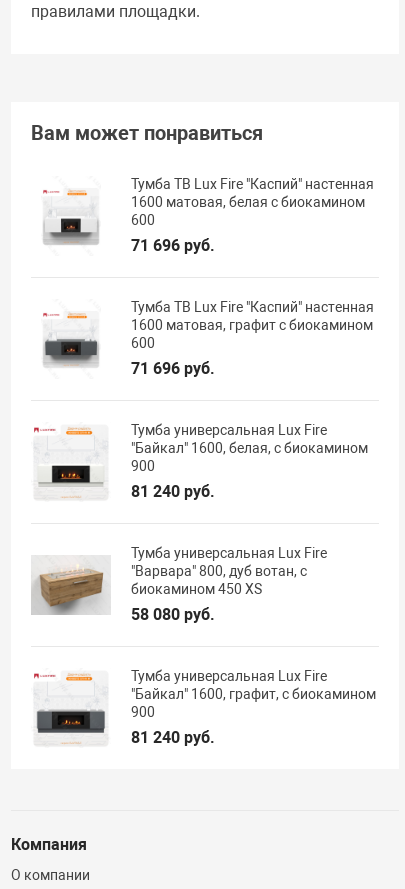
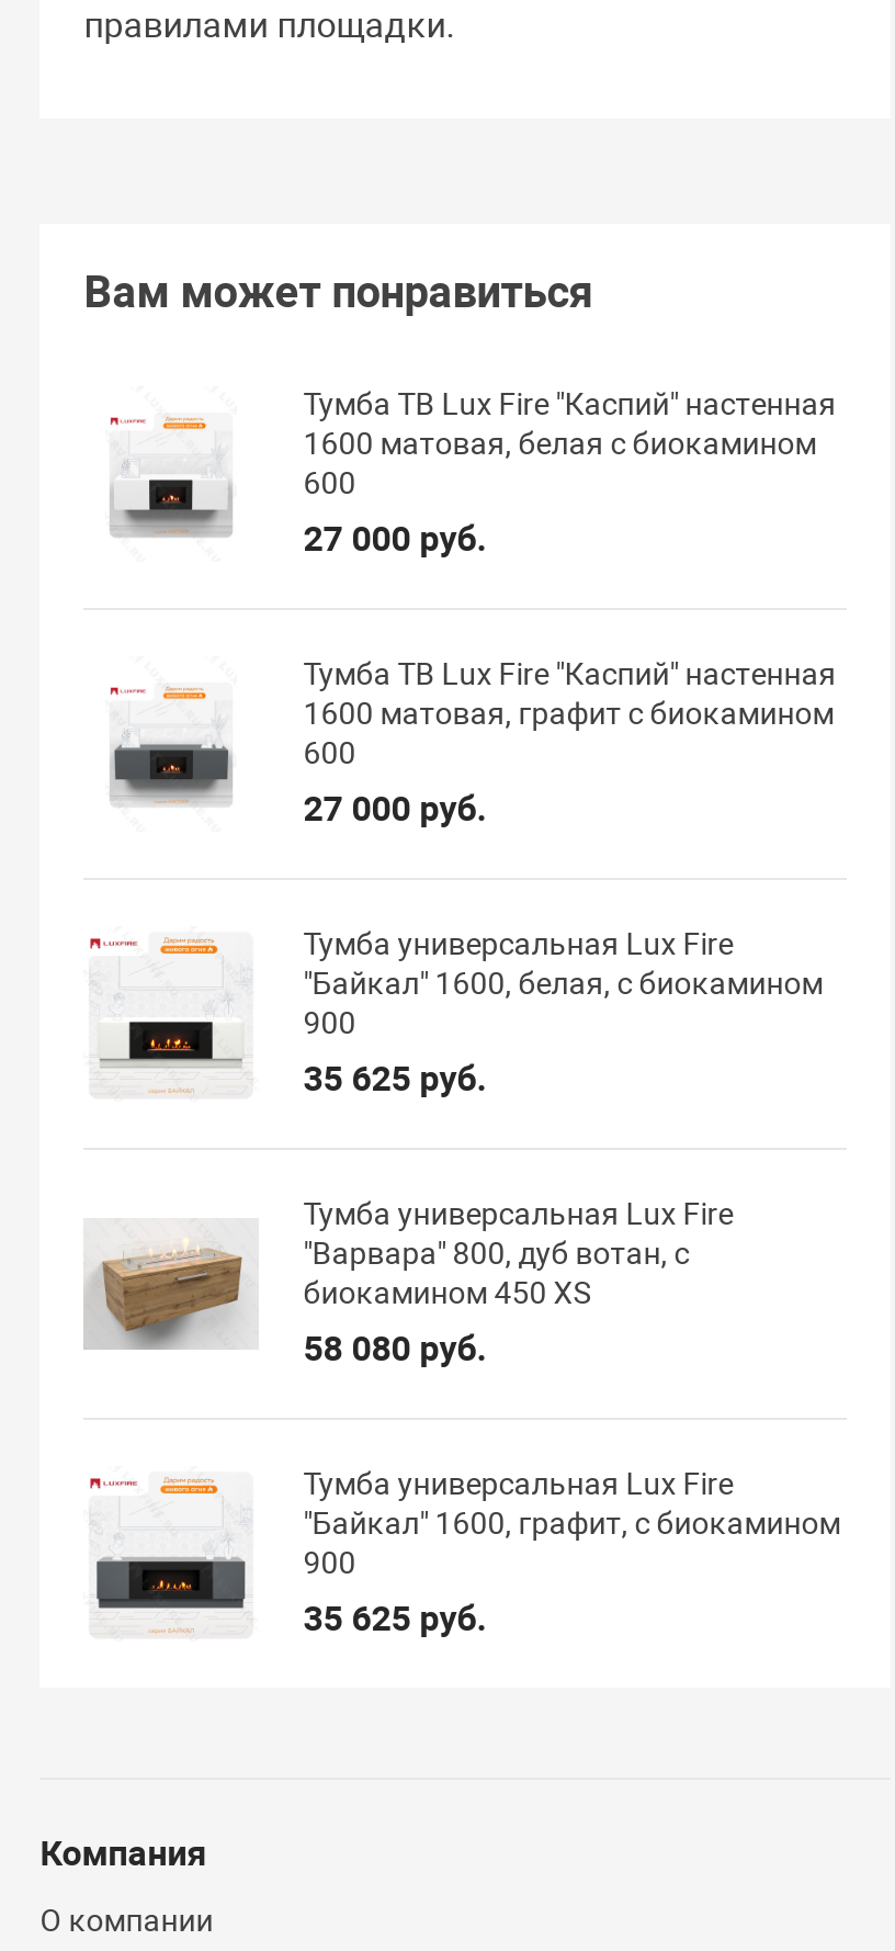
[131,236,215,255] 71 696 руб. -> [303,518,487,560] 27 000 руб.
[131,359,215,378] 71 696 руб. -> [303,788,487,830] 27 000 руб.
[131,482,215,501] 81 240 руб. -> [303,1058,487,1100] 35 625 руб.
[131,728,215,747] 81 240 руб. -> [303,1598,487,1640] 35 625 руб.

